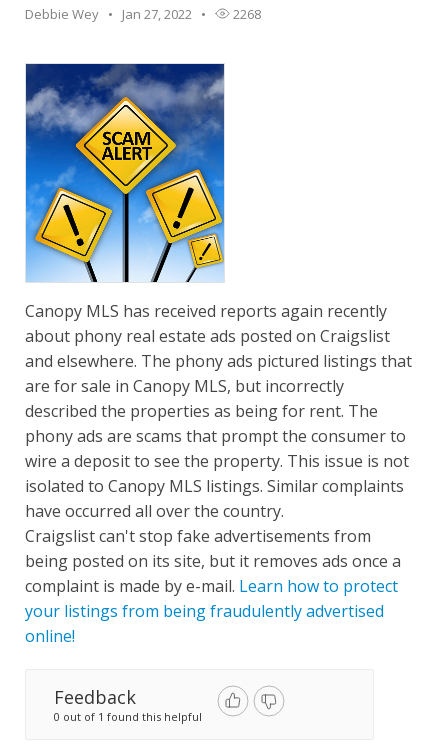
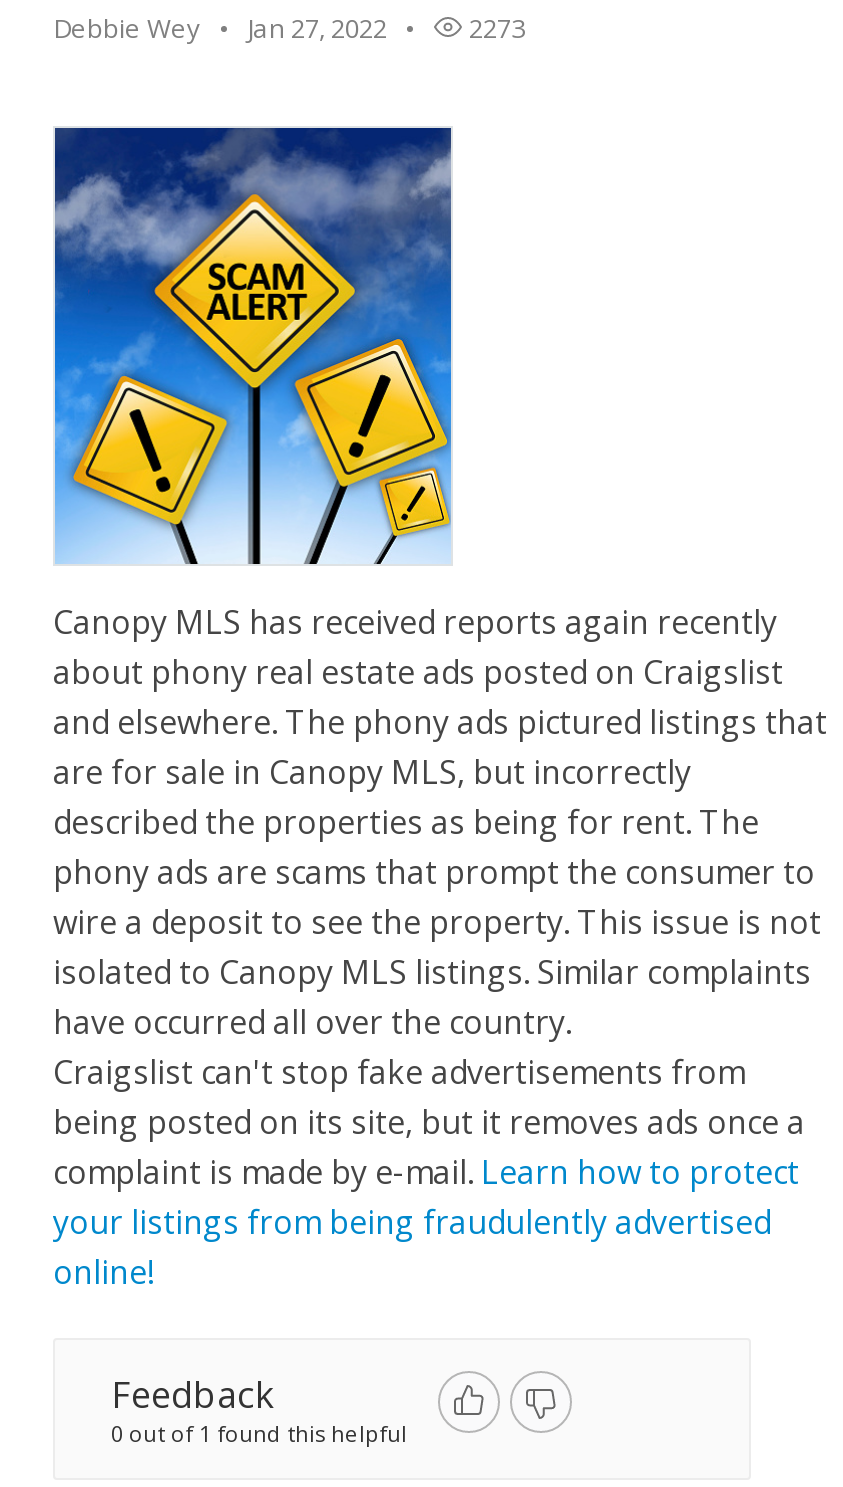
[230,5,261,23] 2268 -> [463,10,525,46] 2273

